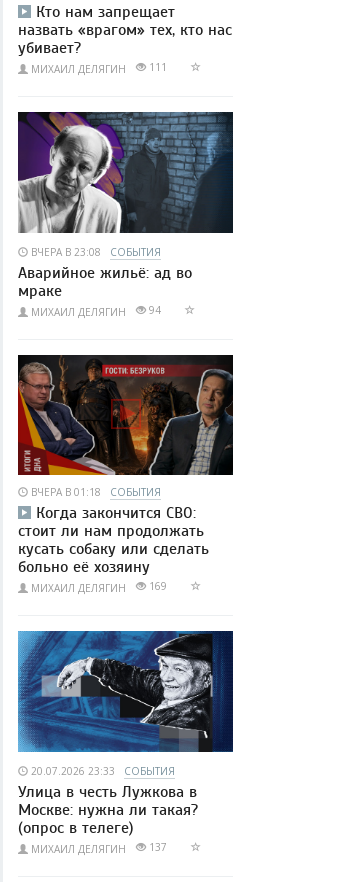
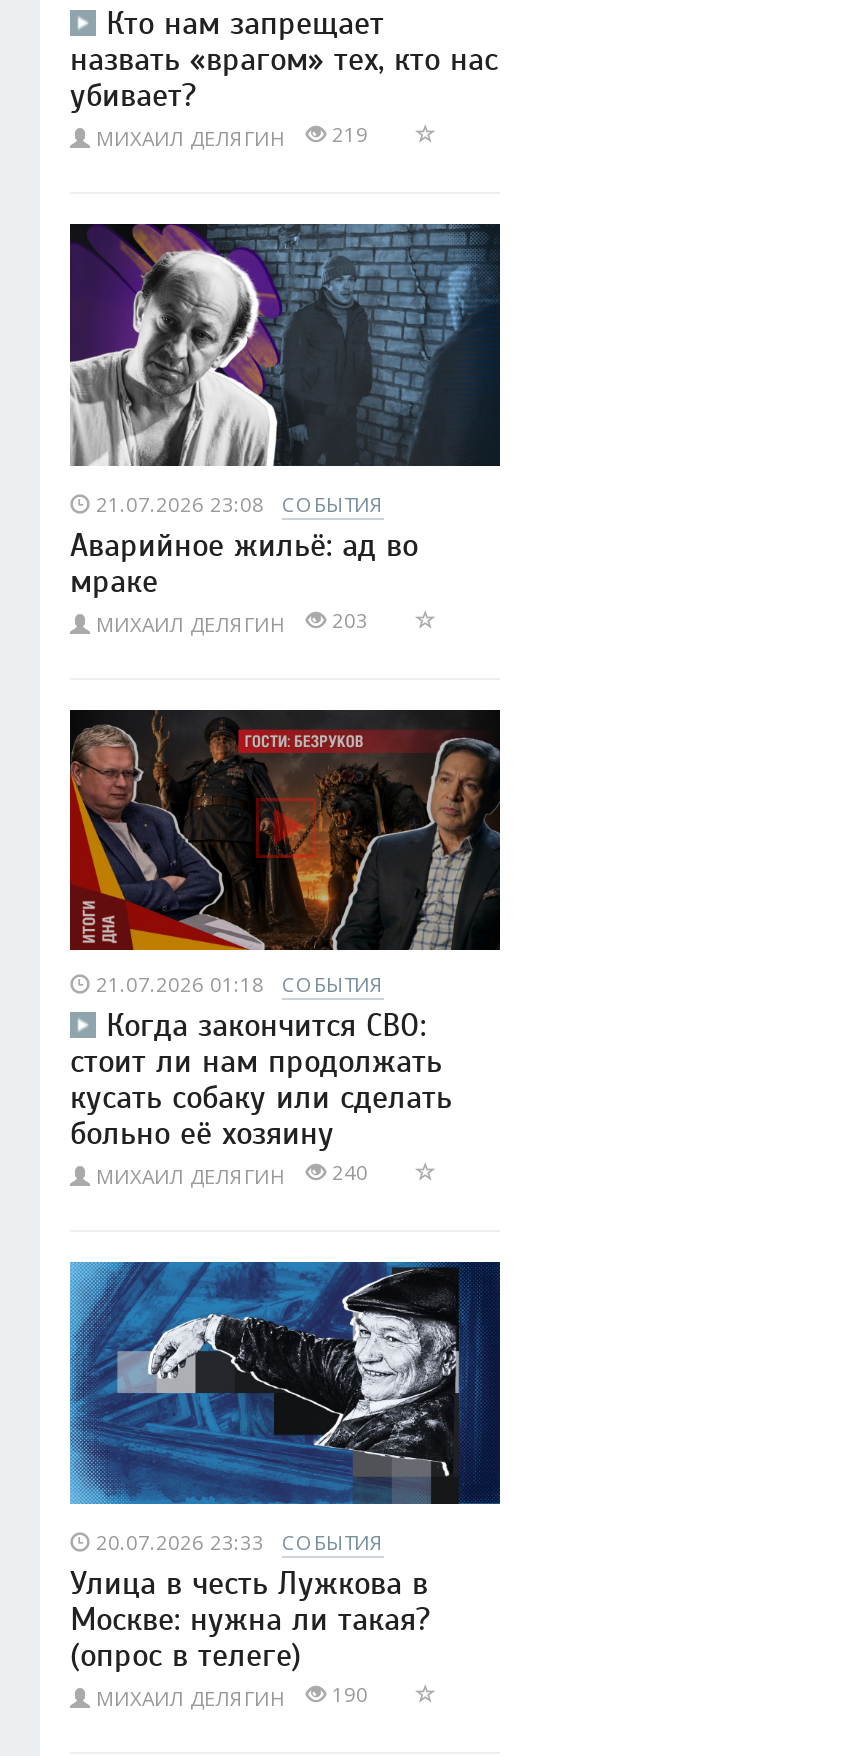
[31,60,173,76] МИХАИЛ ДЕЛЯГИН 111 -> [96,120,380,152] МИХАИЛ ДЕЛЯГИН 219
[31,245,161,259] ВЧЕРА В 23:08 СОБЫТИЯ -> [96,490,384,518] 21.07.2026 23:08 СОБЫТИЯ
[31,303,167,319] МИХАИЛ ДЕЛЯГИН 94 -> [96,606,380,638] МИХАИЛ ДЕЛЯГИН 203
[31,485,161,499] ВЧЕРА В 01:18 СОБЫТИЯ -> [96,971,384,999] 21.07.2026 01:18 СОБЫТИЯ
[31,579,173,595] МИХАИЛ ДЕЛЯГИН 169 -> [96,1159,380,1191] МИХАИЛ ДЕЛЯГИН 240
[31,840,173,856] МИХАИЛ ДЕЛЯГИН 137 -> [96,1680,380,1712] МИХАИЛ ДЕЛЯГИН 190

